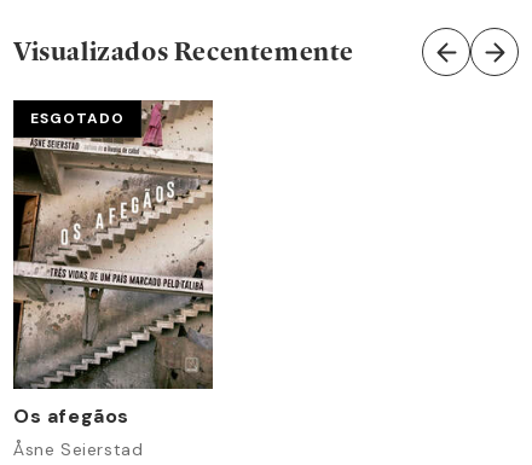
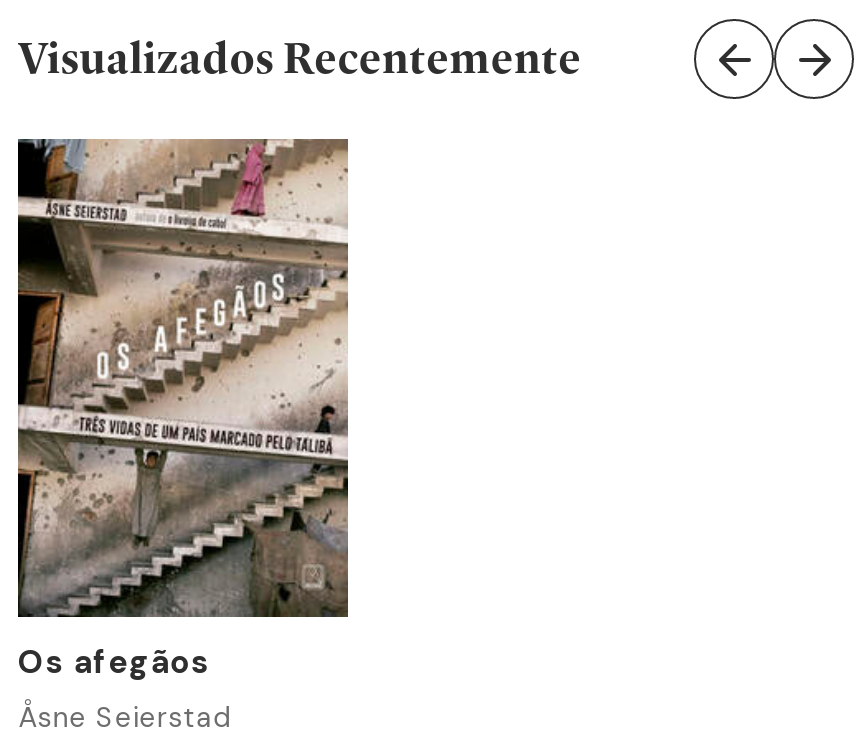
[30,109,125,128] ESGOTADO -> none

